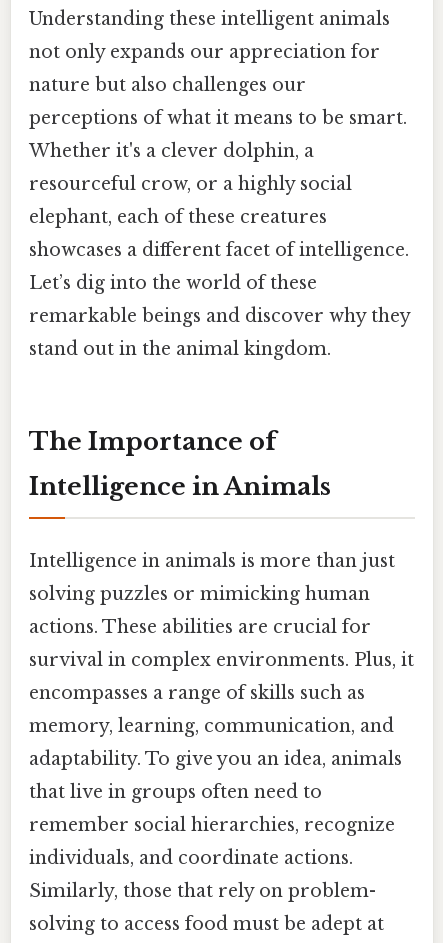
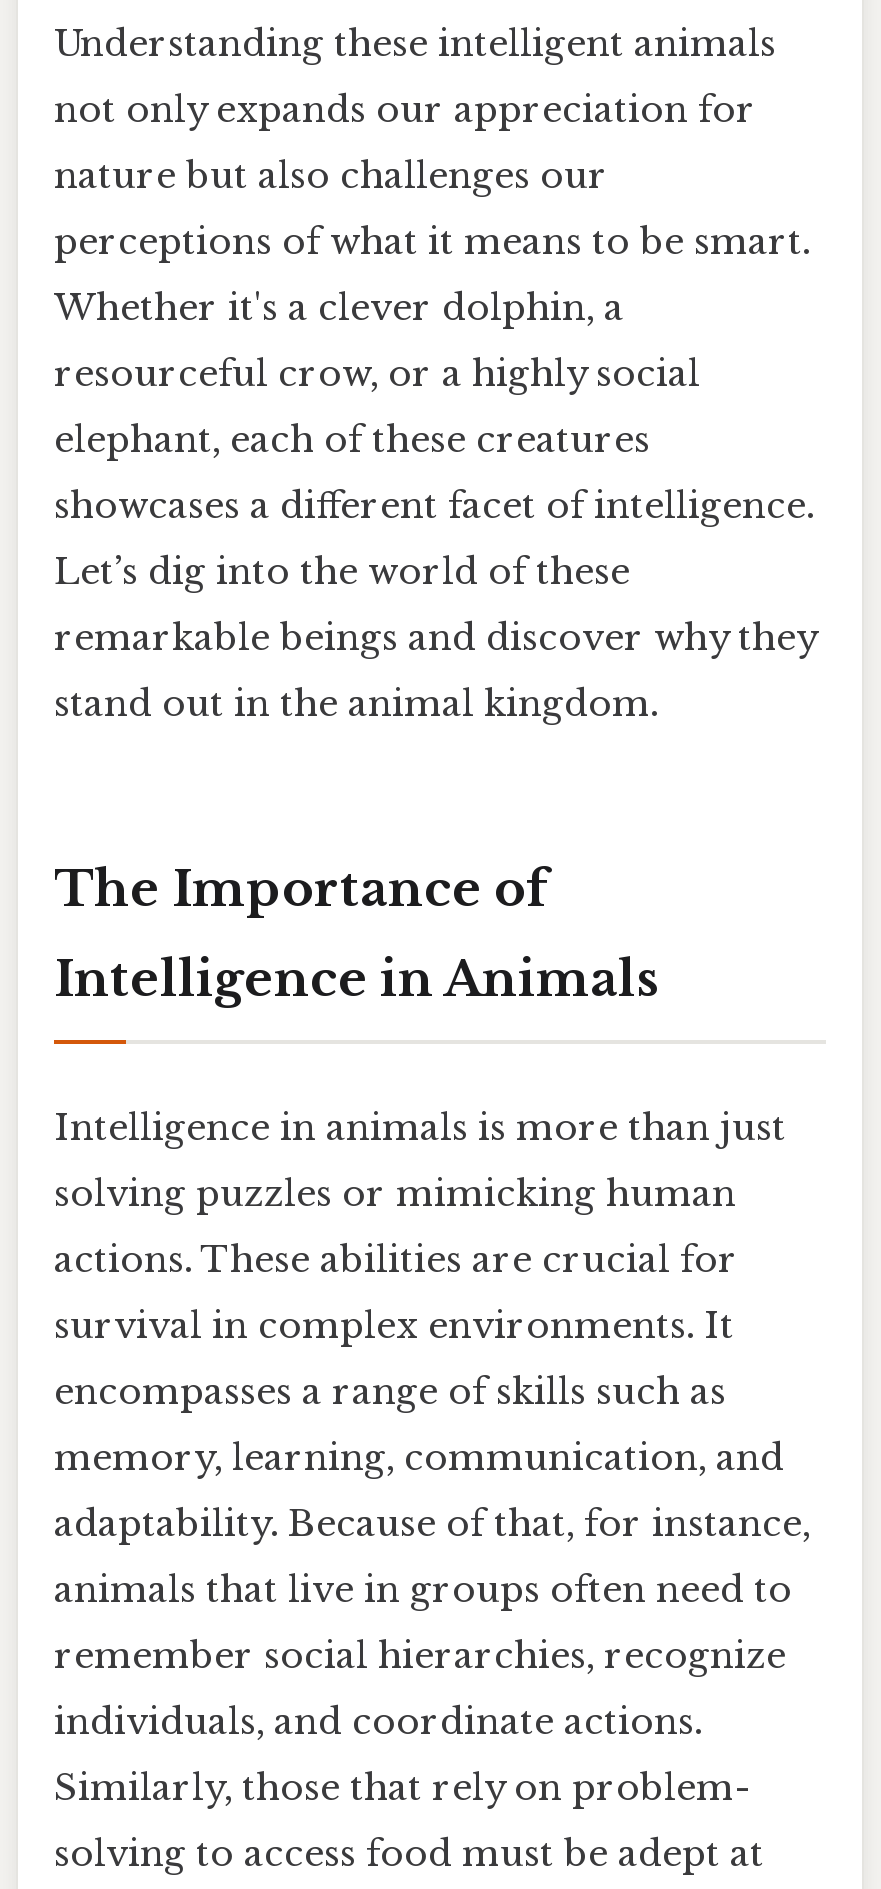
[29,649,414,671] survival in complex environments. Plus, it -> [54,1305,734,1349] survival in complex environments. It
[29,748,402,770] adaptability. To give you an idea, animals -> [54,1503,810,1547] adaptability. Because of that, for instance,
[29,781,322,803] that live in groups often need to -> [54,1569,792,1613] animals that live in groups often need to

